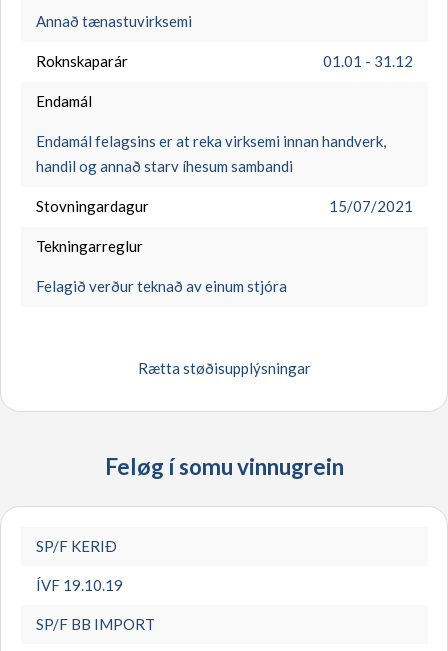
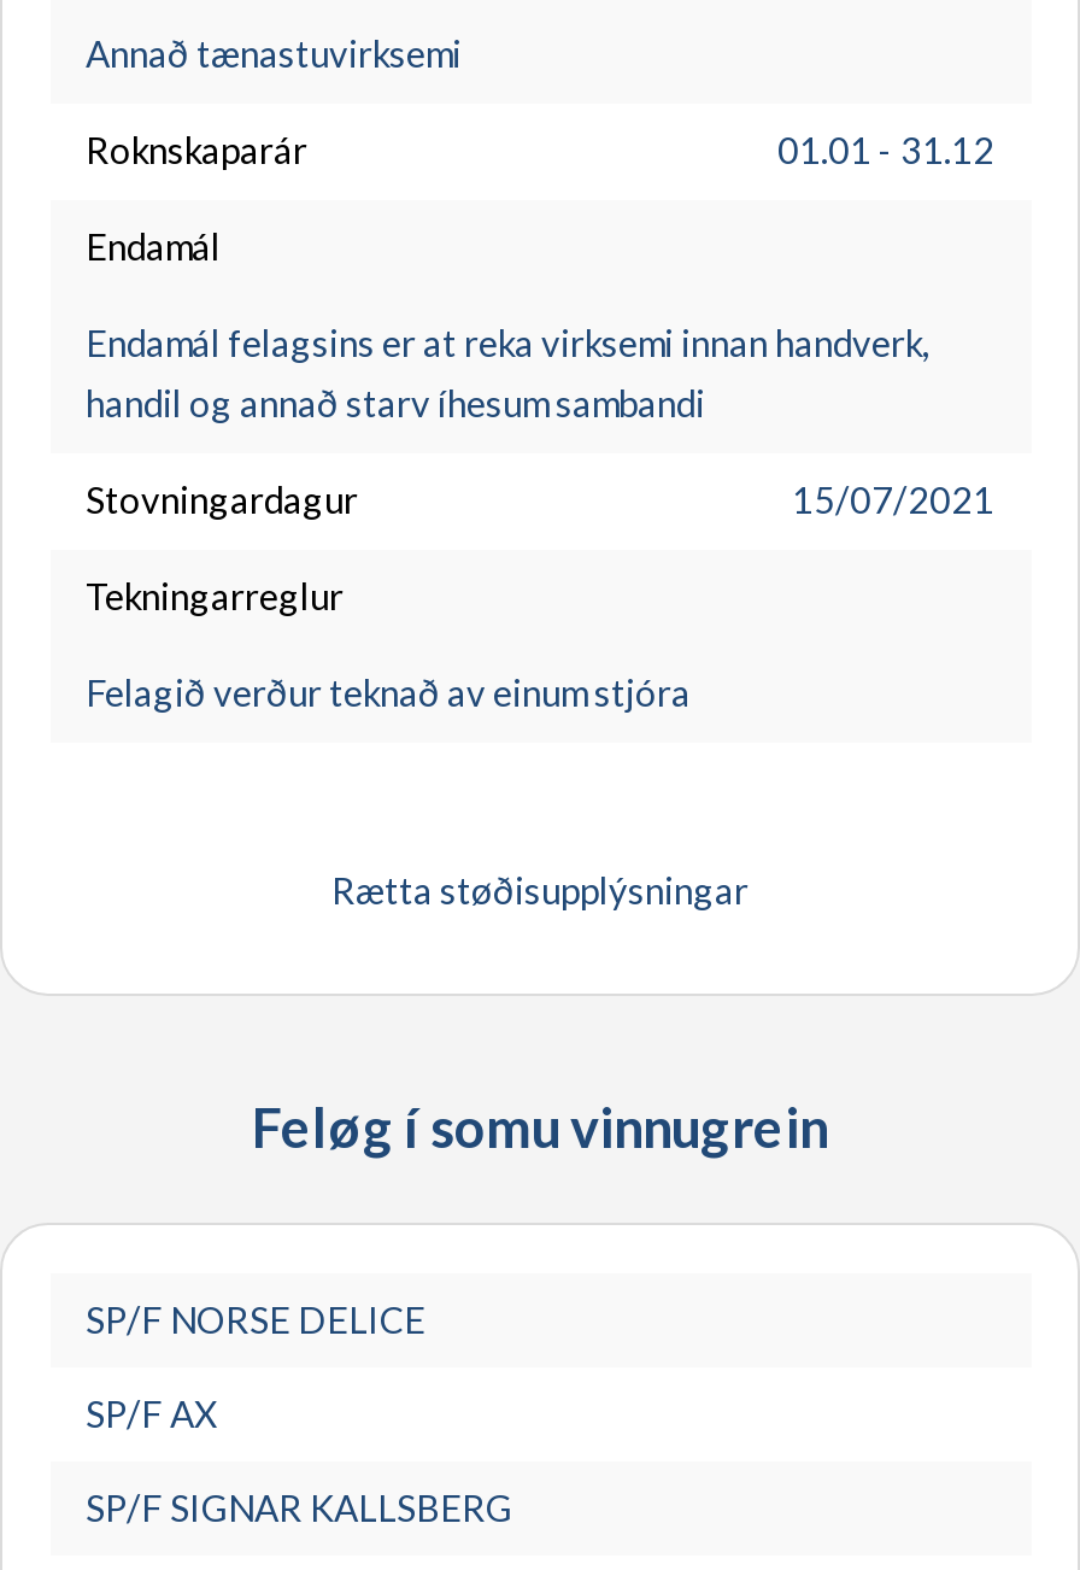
[35,536,116,554] SP/F KERIÐ -> [86,1296,425,1340] SP/F NORSE DELICE
[35,575,122,593] ÍVF 19.10.19 -> [86,1390,218,1434] SP/F AX
[35,614,154,632] SP/F BB IMPORT -> [86,1484,512,1528] SP/F SIGNAR KALLSBERG

